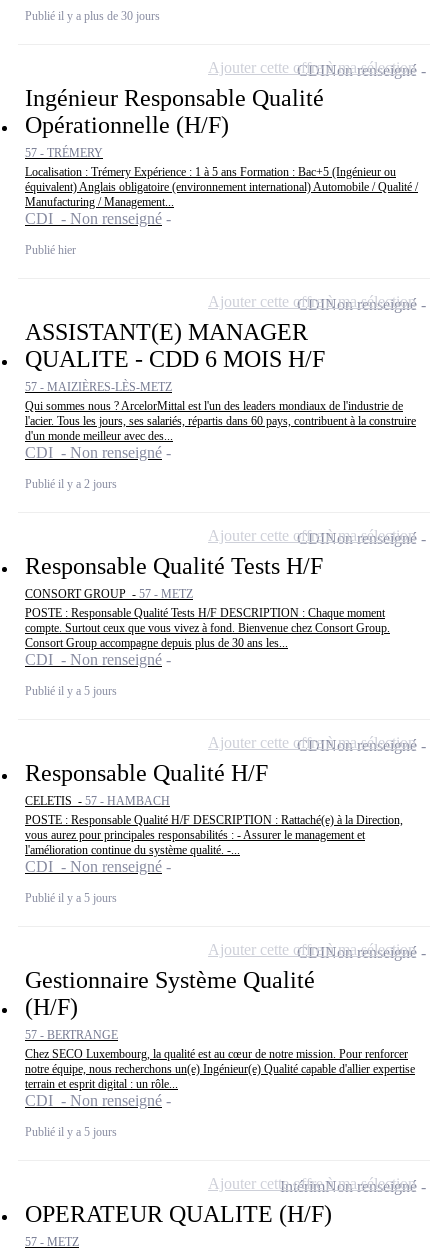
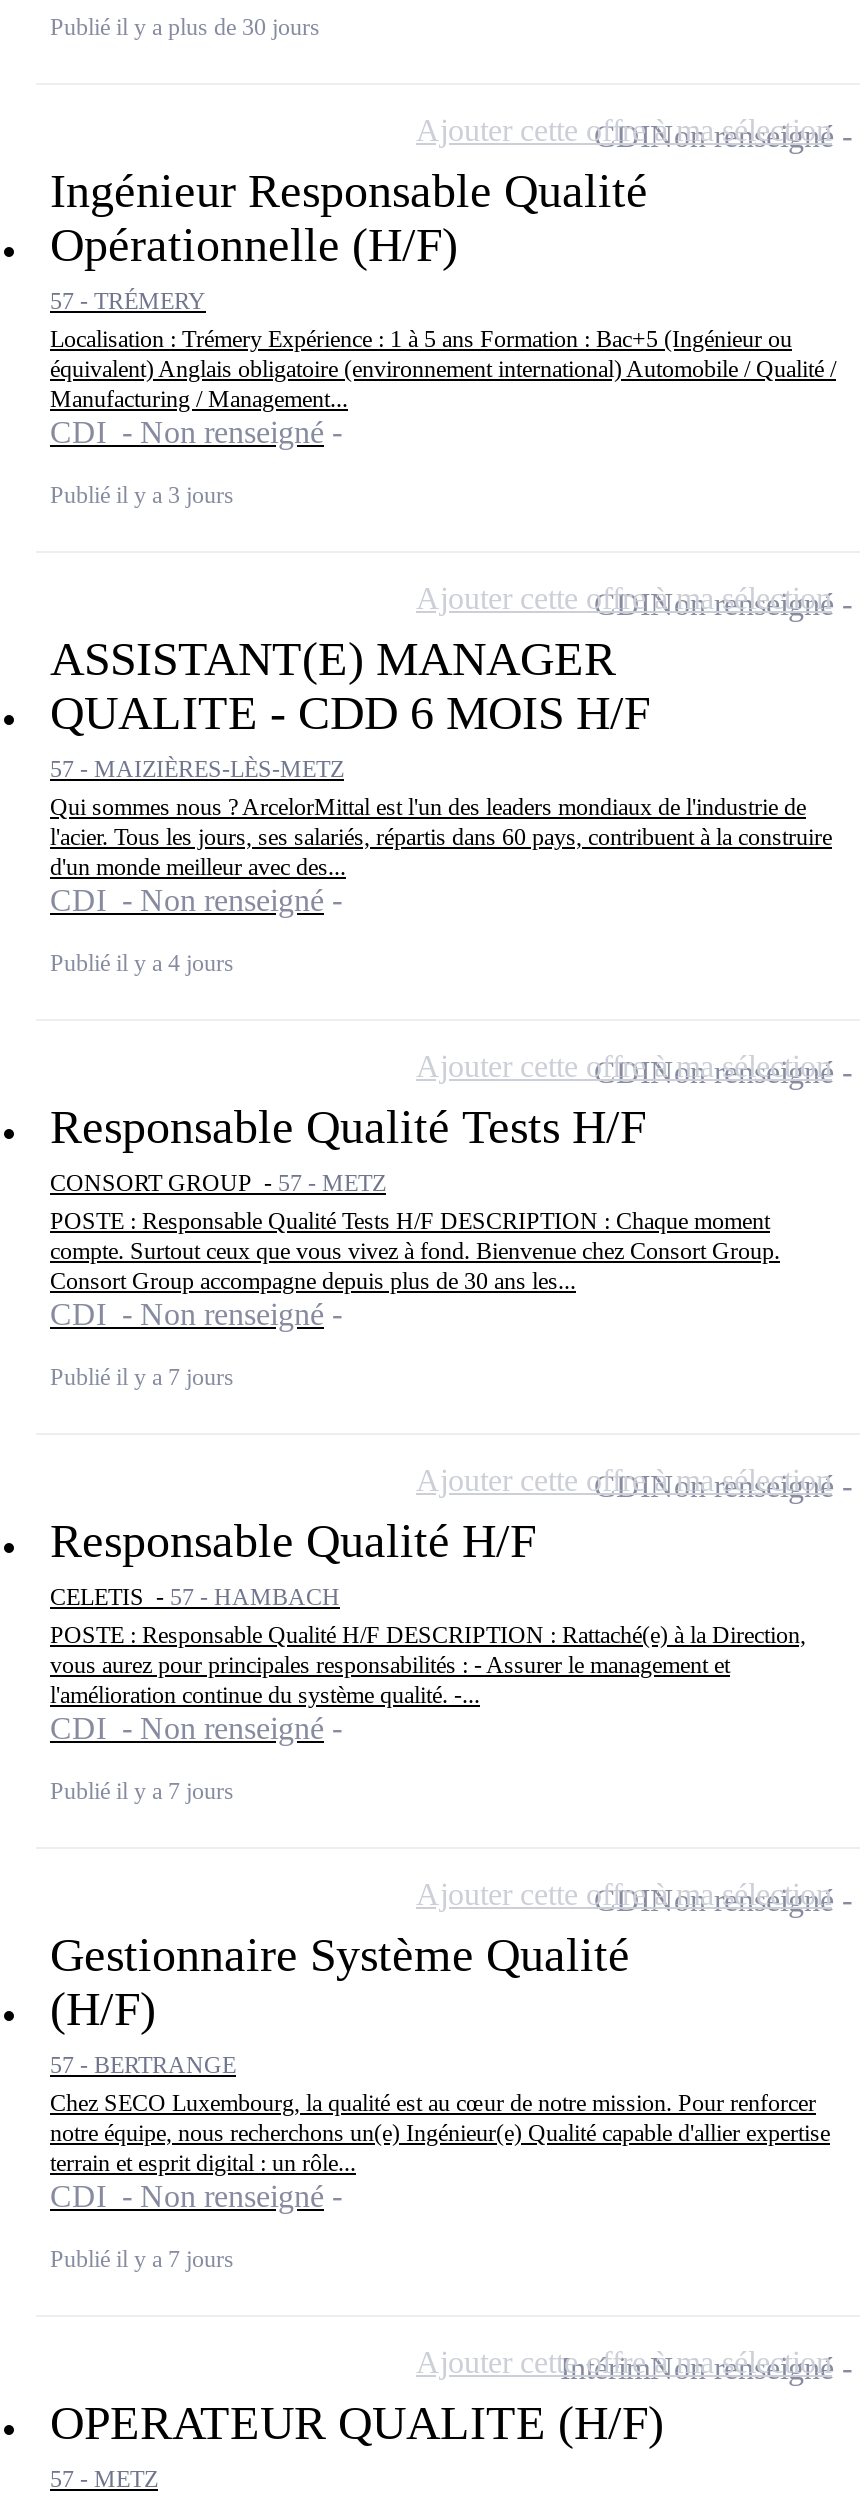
[25,243,76,257] Publié hier -> [50,481,234,509] Publié il y a 3 jours
[25,477,117,491] Publié il y a 2 jours -> [50,949,234,977] Publié il y a 4 jours
[25,684,117,698] Publié il y a 5 jours -> [50,1363,234,1391] Publié il y a 7 jours
[25,891,117,905] Publié il y a 5 jours -> [50,1777,234,1805] Publié il y a 7 jours
[25,1125,117,1139] Publié il y a 5 jours -> [50,2245,234,2273] Publié il y a 7 jours

